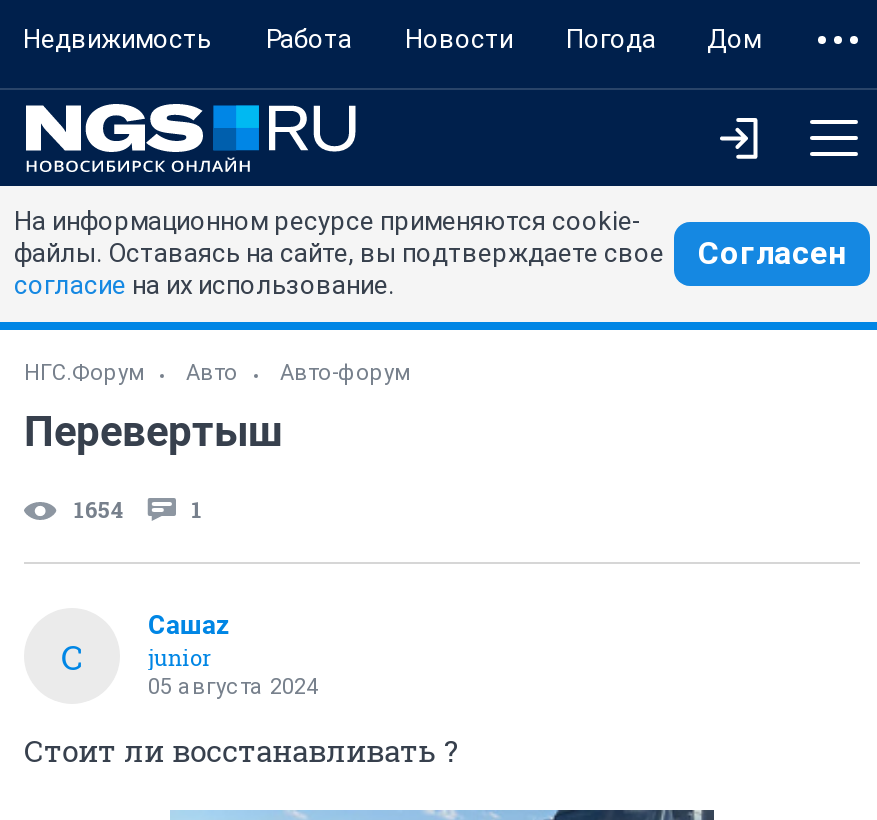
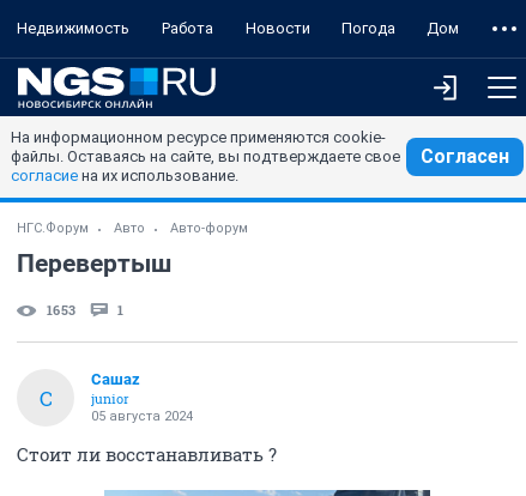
[74,495,124,525] 1654 -> [47,301,76,319] 1653

